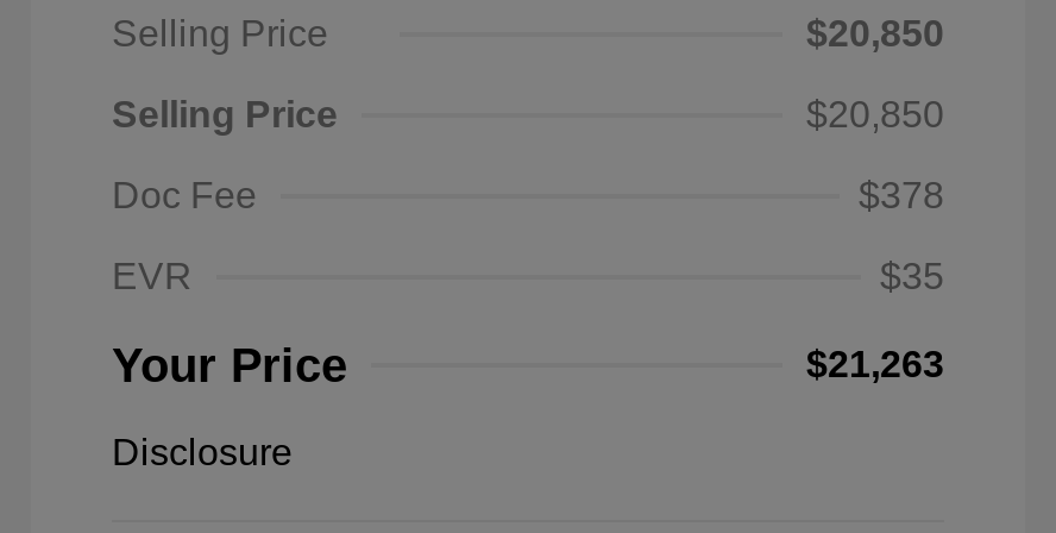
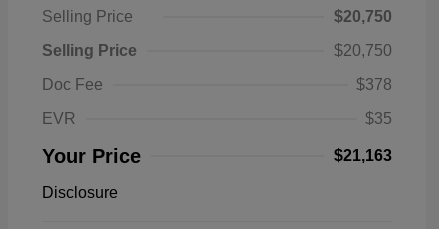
[806,14,944,54] $20,850 -> [334,8,392,25] $20,750
[806,95,944,135] $20,850 -> [334,42,392,59] $20,750
[806,345,944,385] $21,263 -> [334,147,392,164] $21,163

